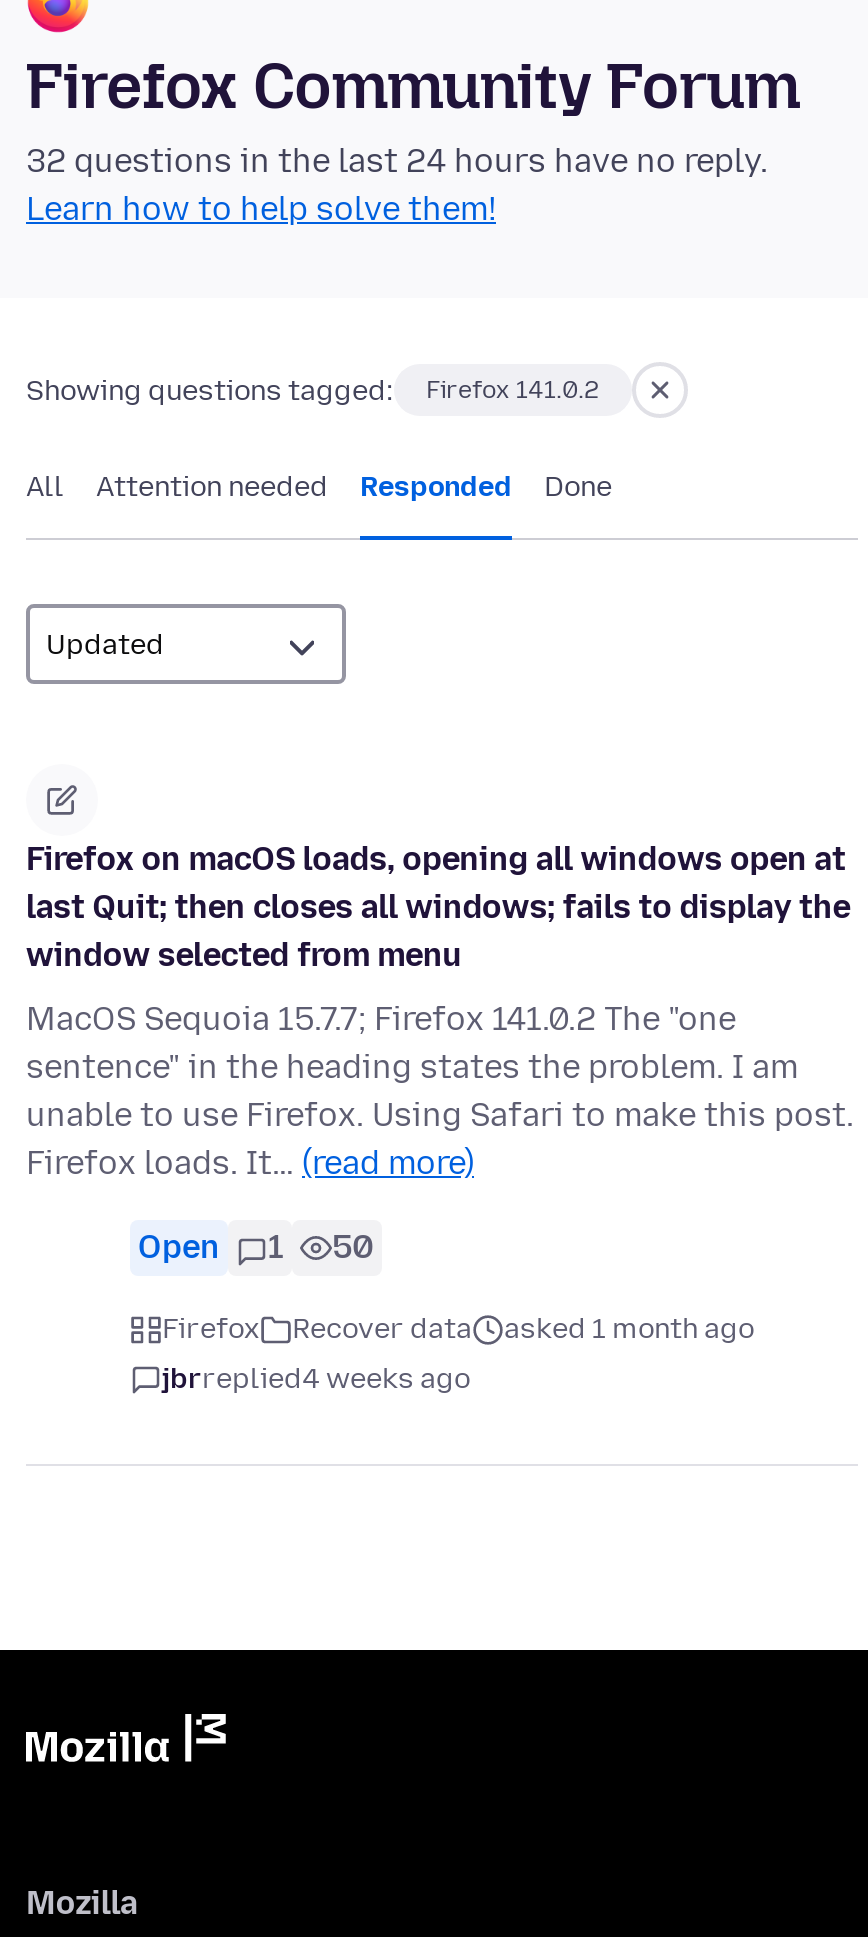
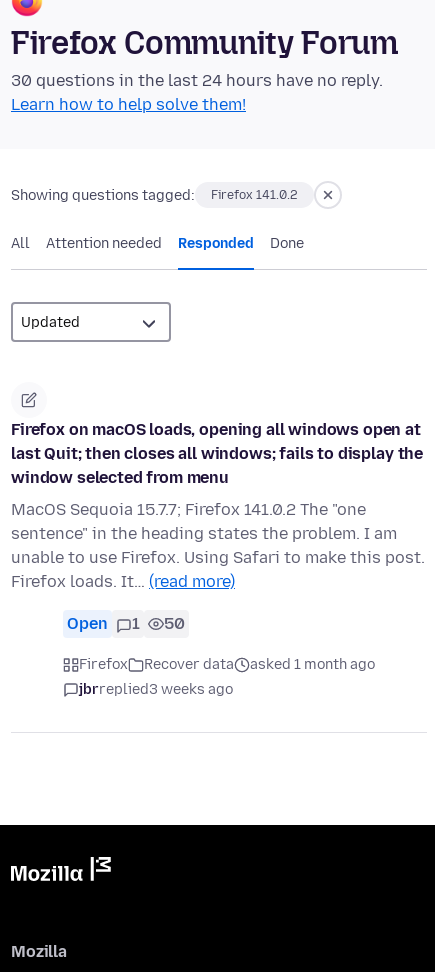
[26,143,768,181] 32 questions in the last 24 hours have no reply. -> [11,71,383,90] 30 questions in the last 24 hours have no reply.
[162,1363,470,1397] jbrreplied4 weeks ago -> [79,681,233,698] jbrreplied3 weeks ago

